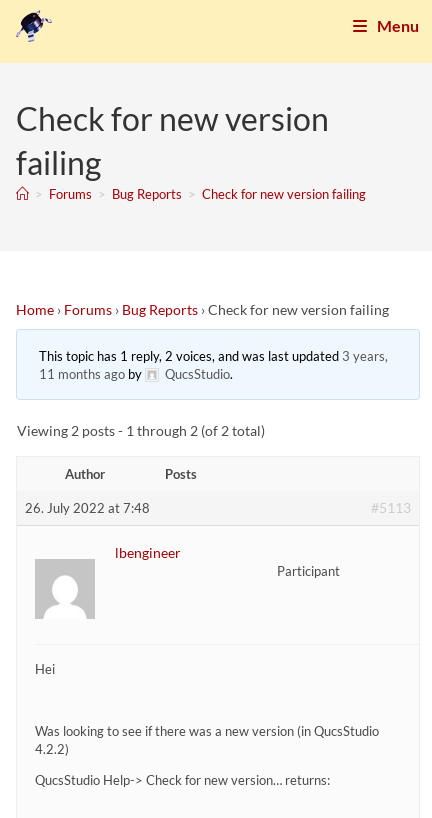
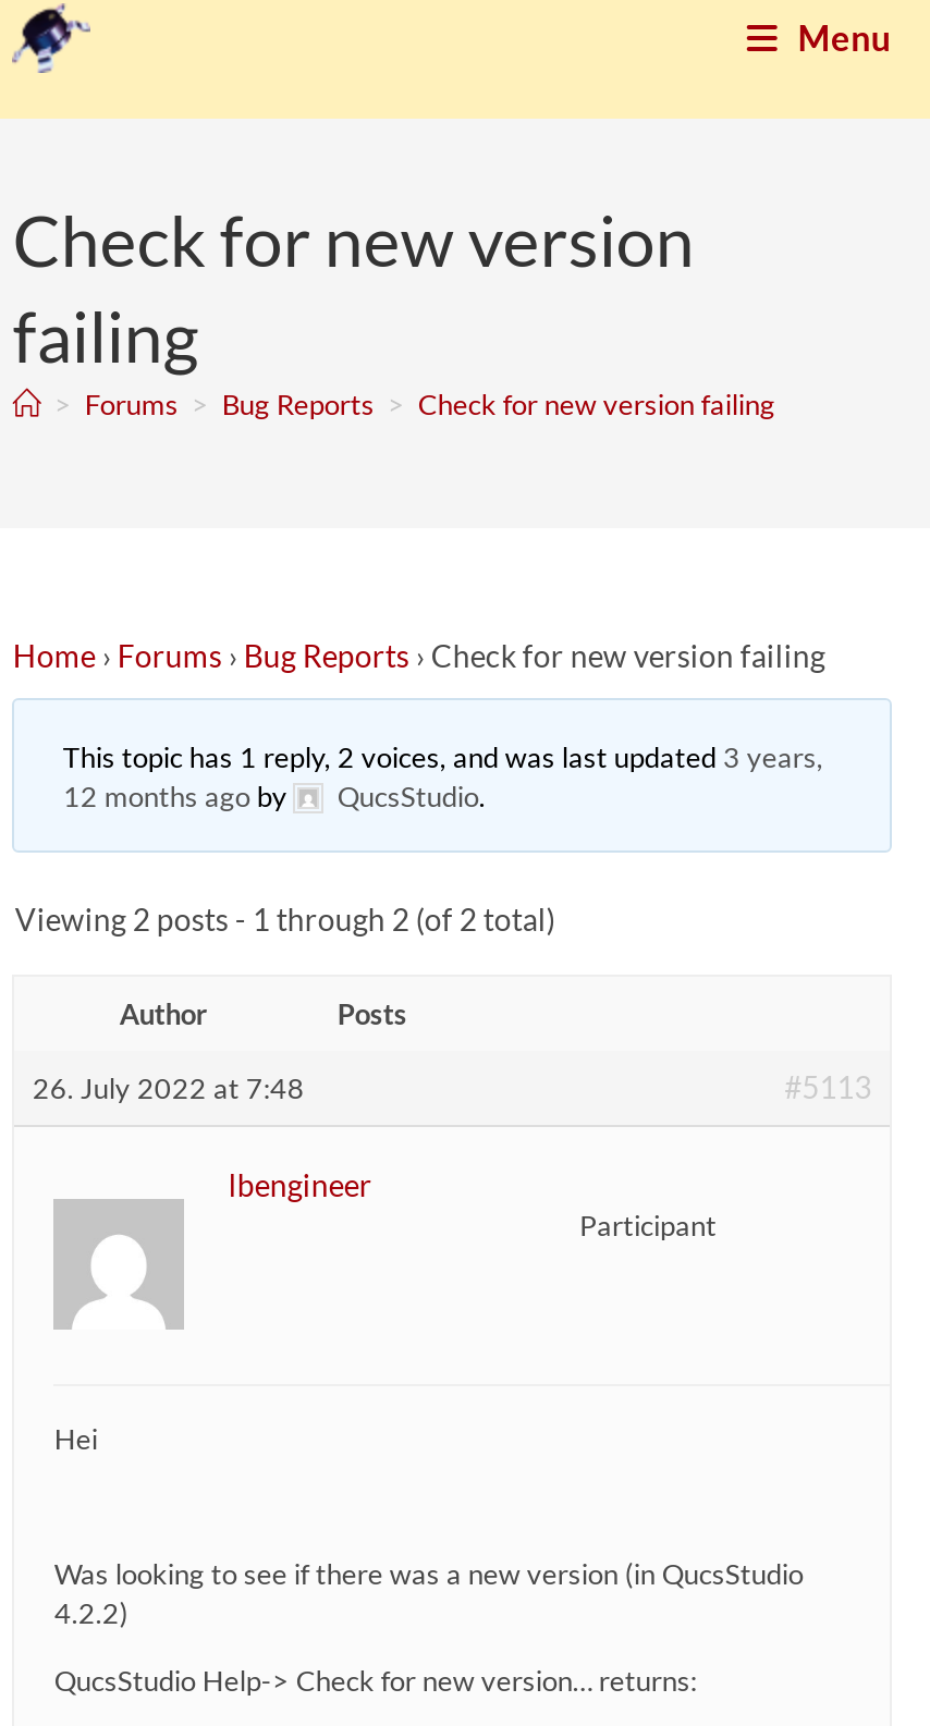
[39,365,233,381] 11 months ago by QucsStudio. -> [63,778,485,812] 12 months ago by QucsStudio.

